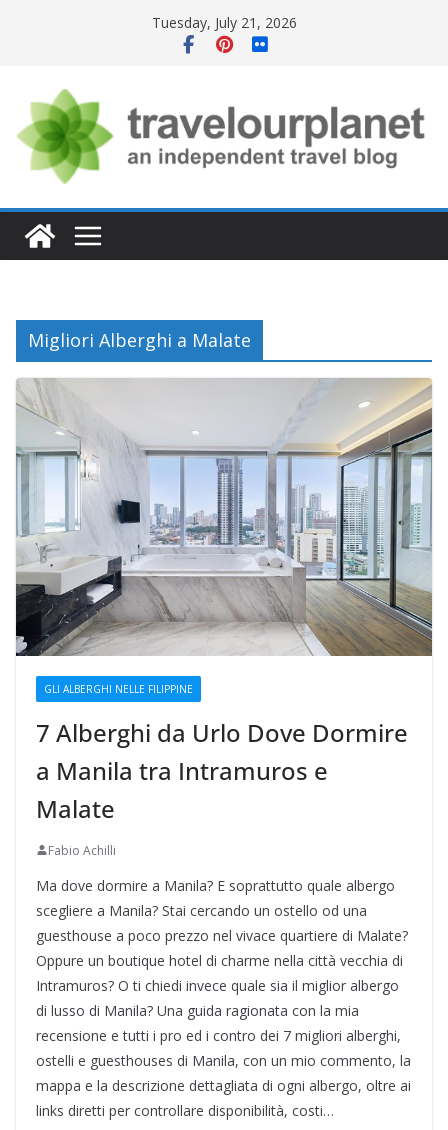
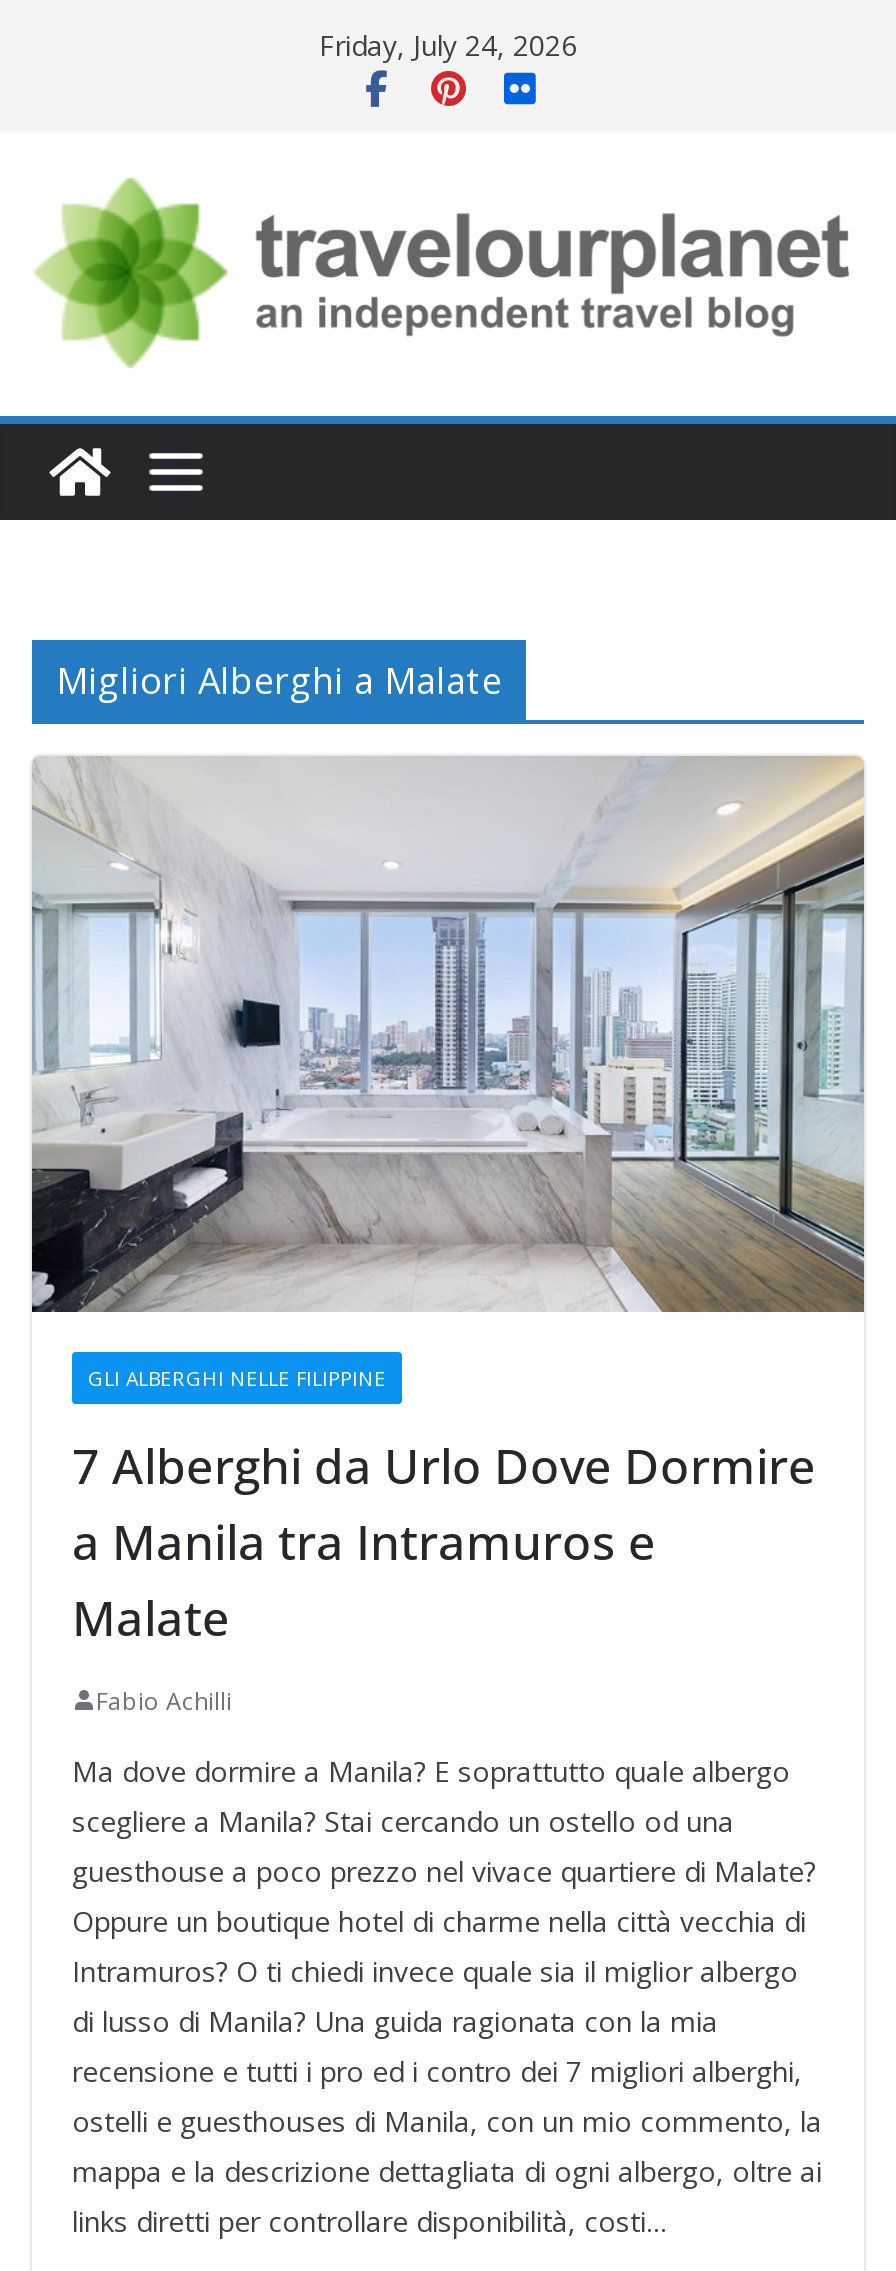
[151,13,296,32] Tuesday, July 21, 2026 -> [319,26,577,64] Friday, July 24, 2026

